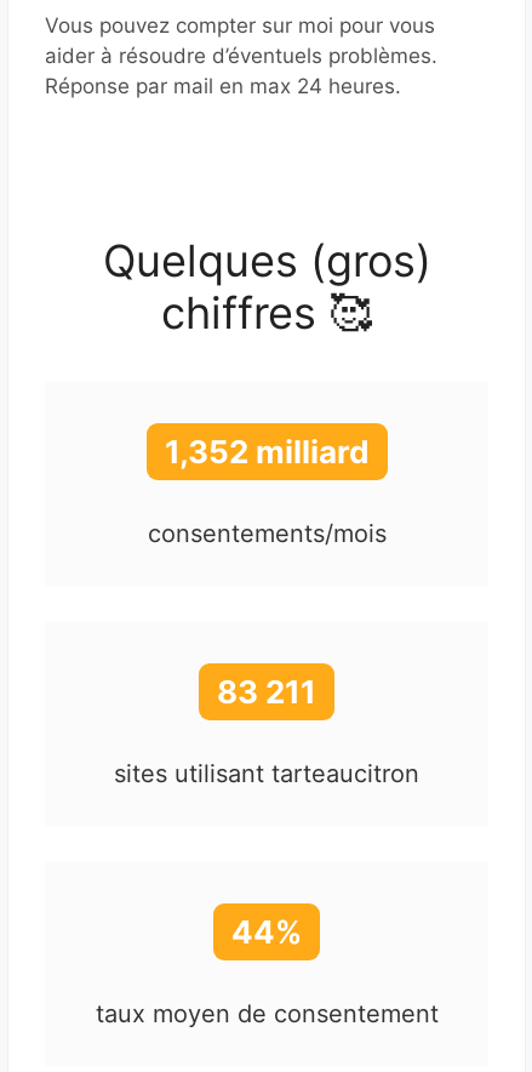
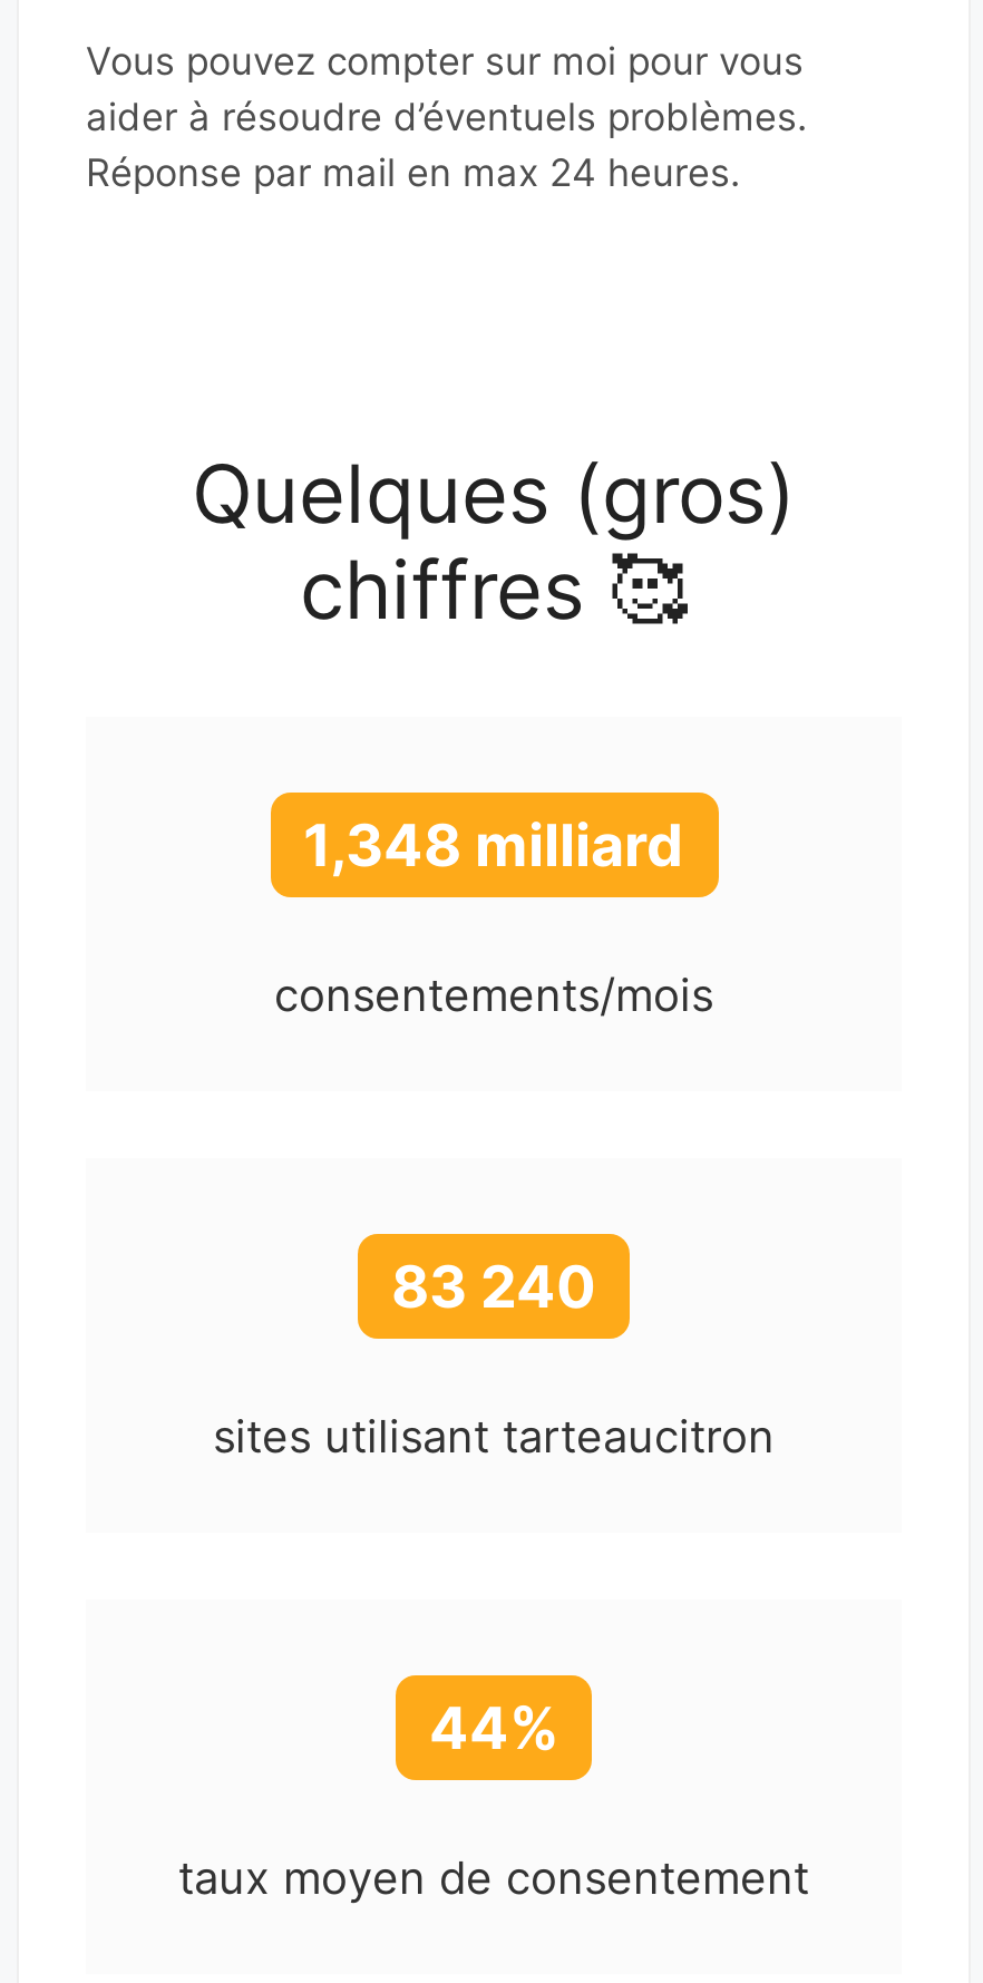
[164,433,369,471] 1,352 milliard -> [303,810,684,879] 1,348 milliard
[217,673,316,711] 83 211 -> [391,1252,596,1321] 83 240

